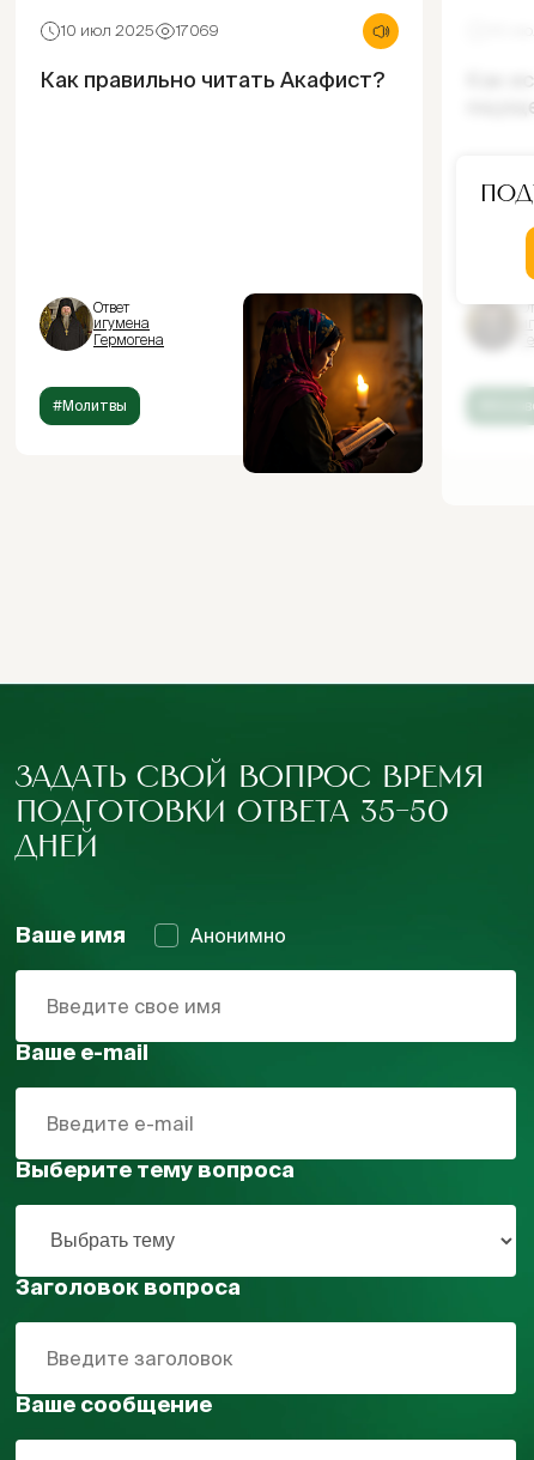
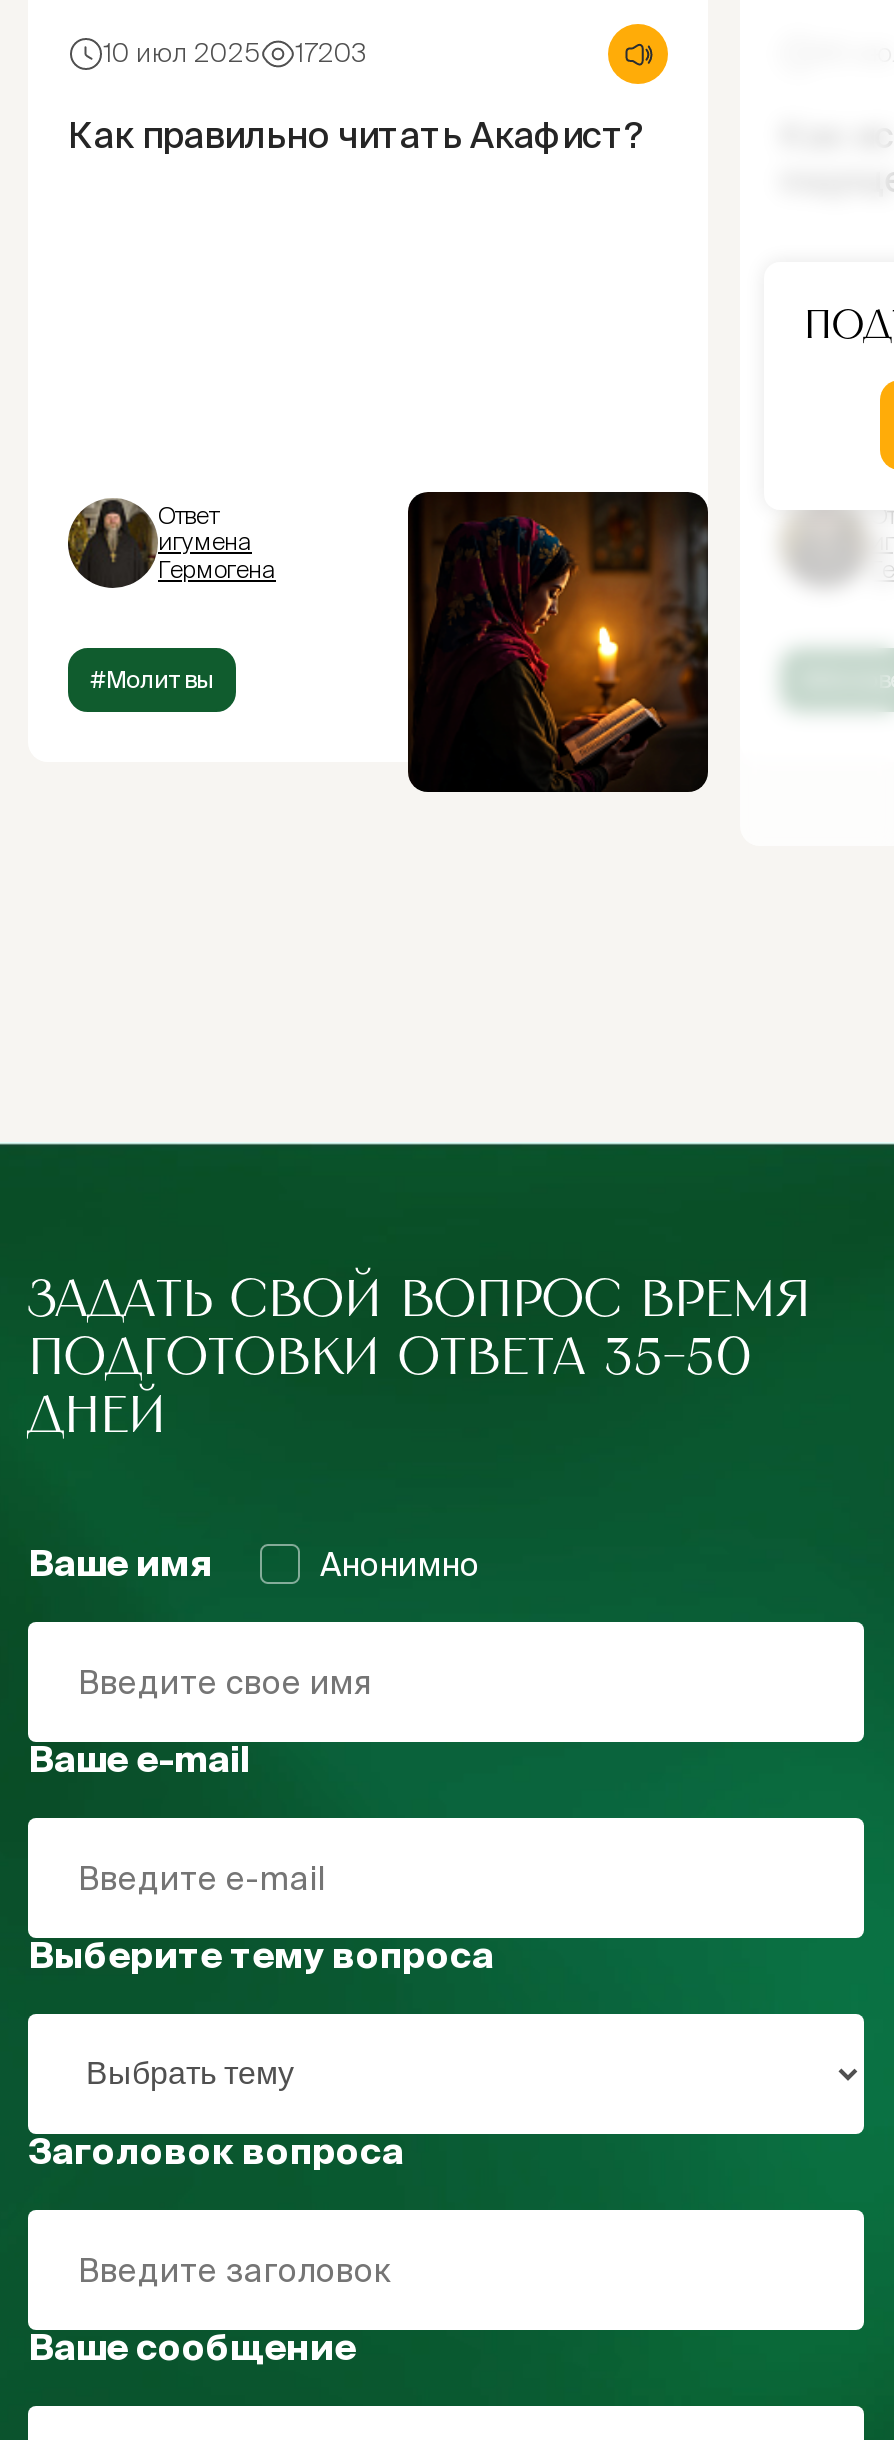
[176,22,218,40] 17069 -> [296,39,368,69] 17203

